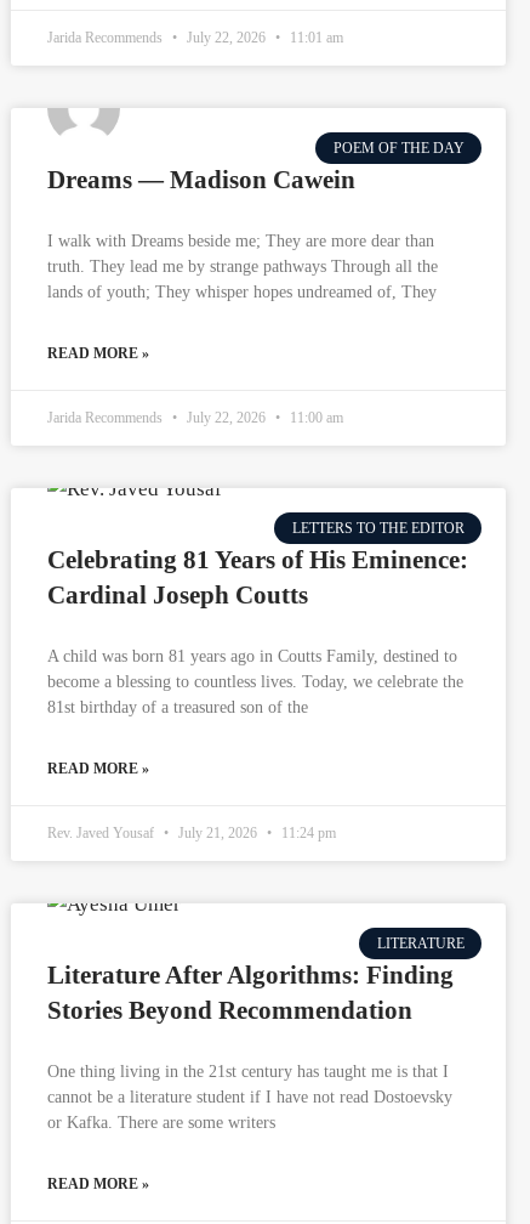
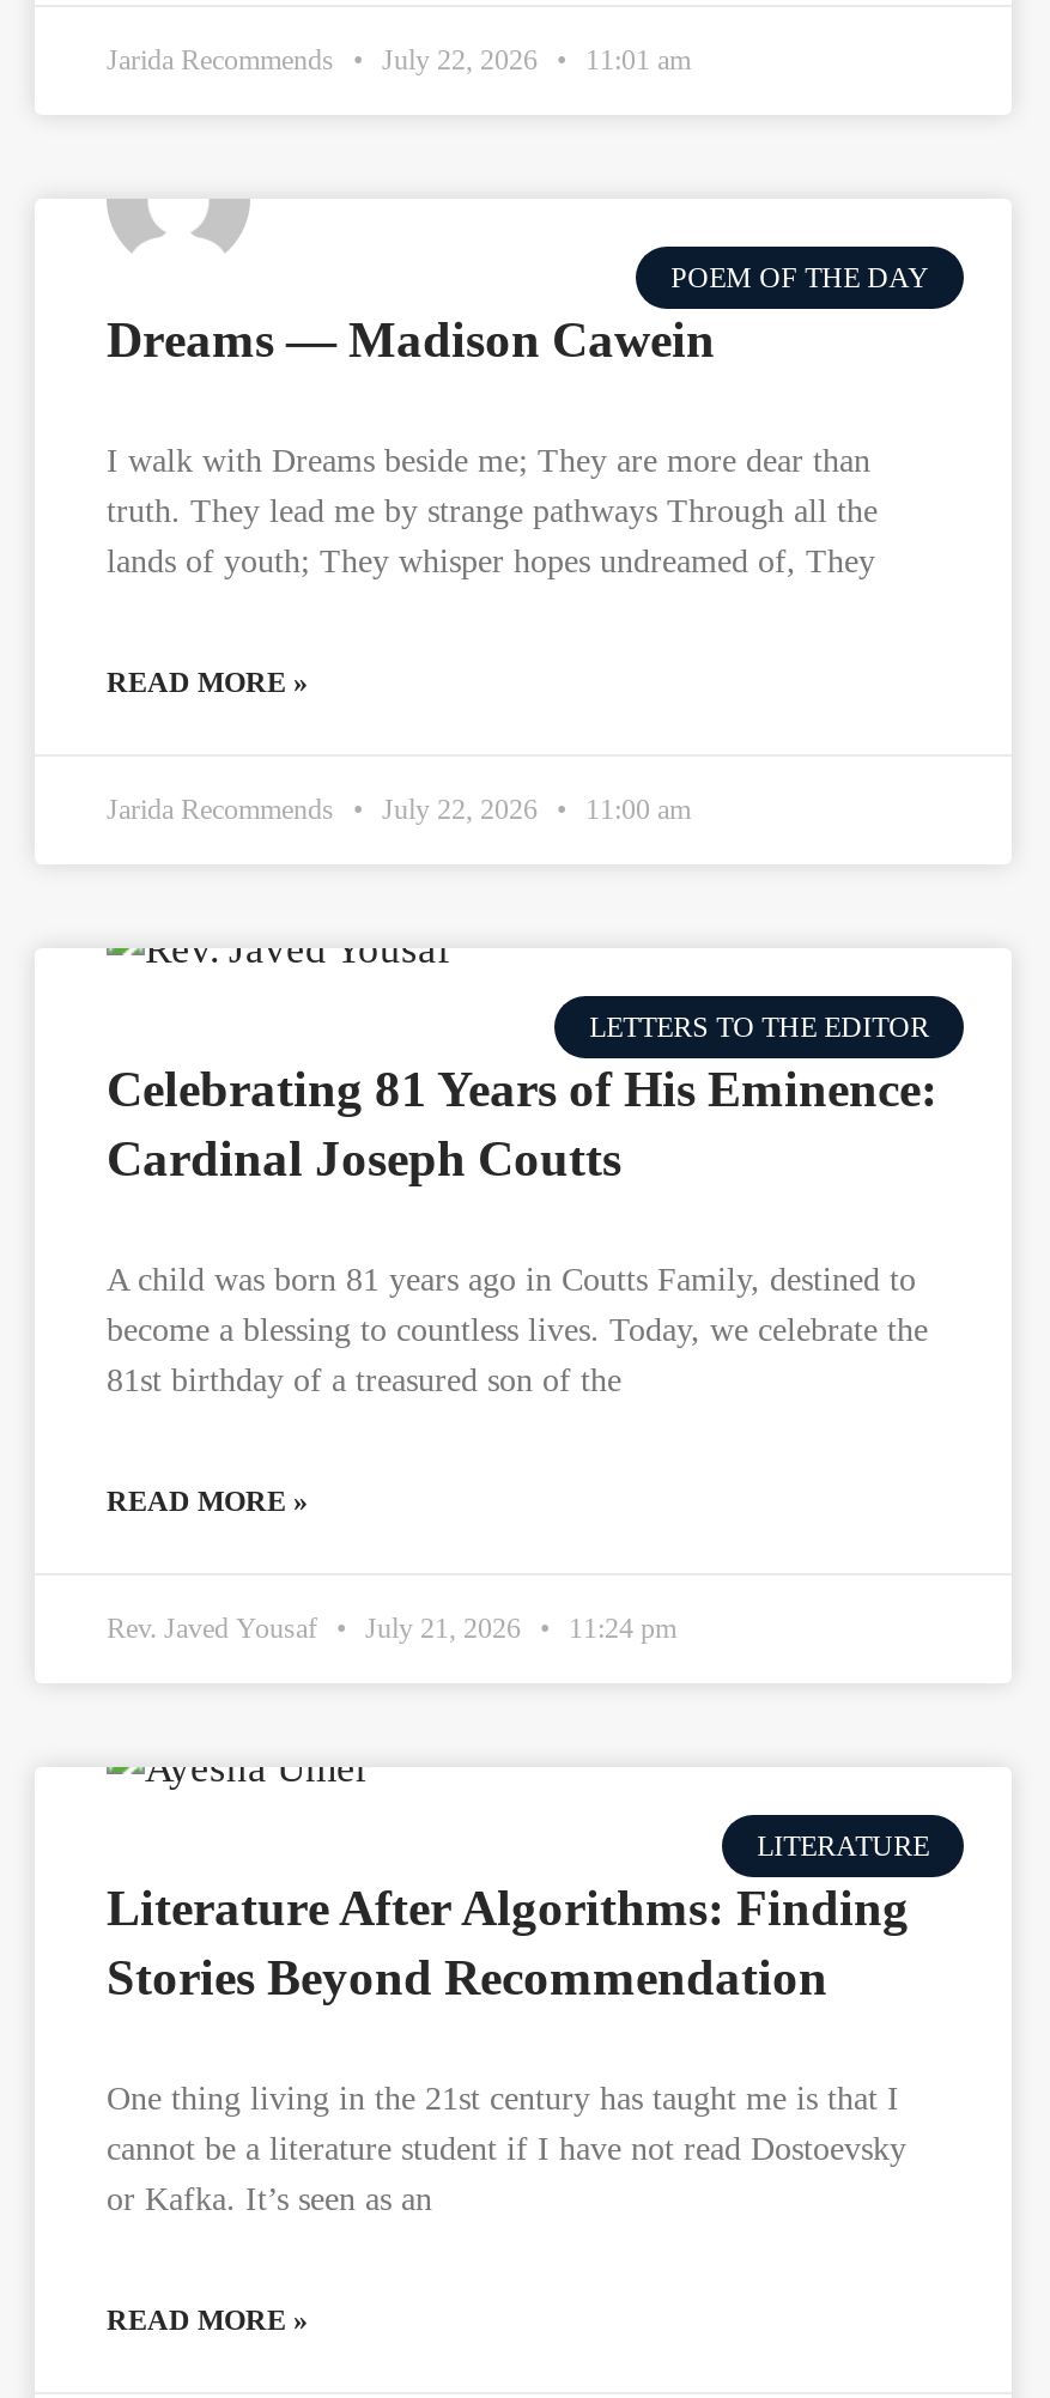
[47,1113,275,1132] or Kafka. There are some writers -> [107,2181,432,2217] or Kafka. It’s seen as an

